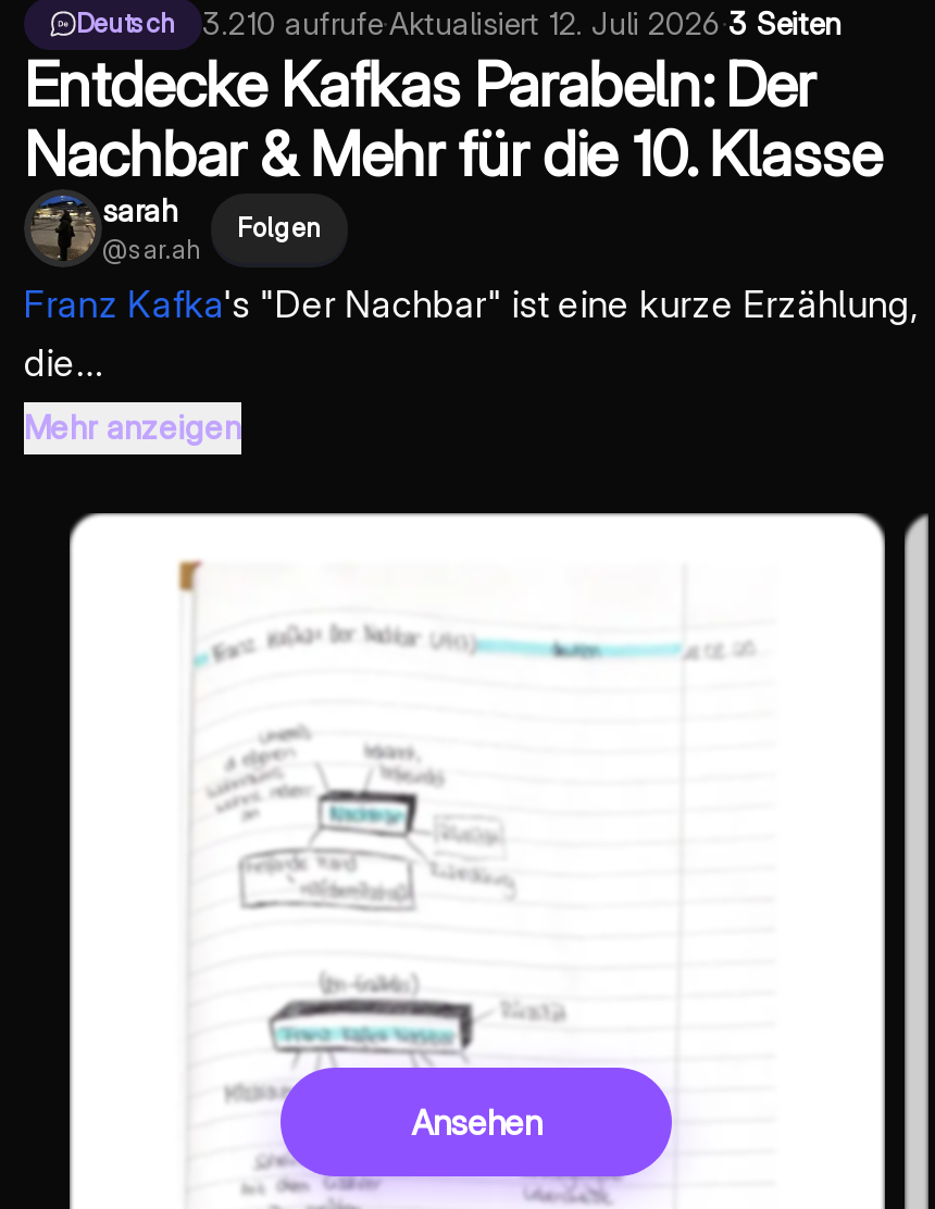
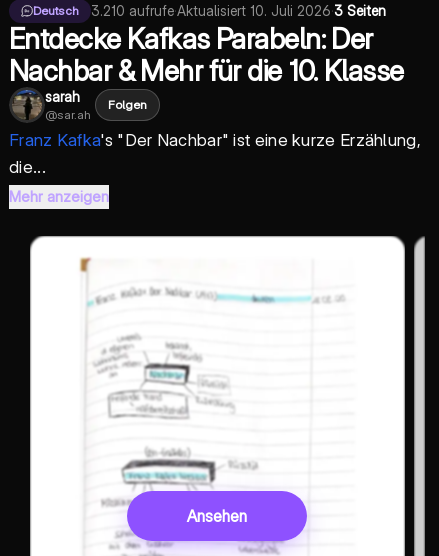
[202,4,841,41] 3.210 aufrufe · Aktualisiert 12. Juli 2026 · 3 Seiten -> [91,2,386,19] 3.210 aufrufe · Aktualisiert 10. Juli 2026 · 3 Seiten

